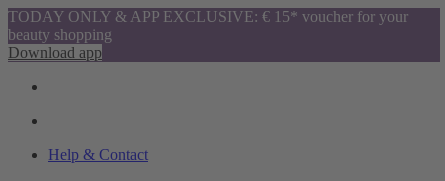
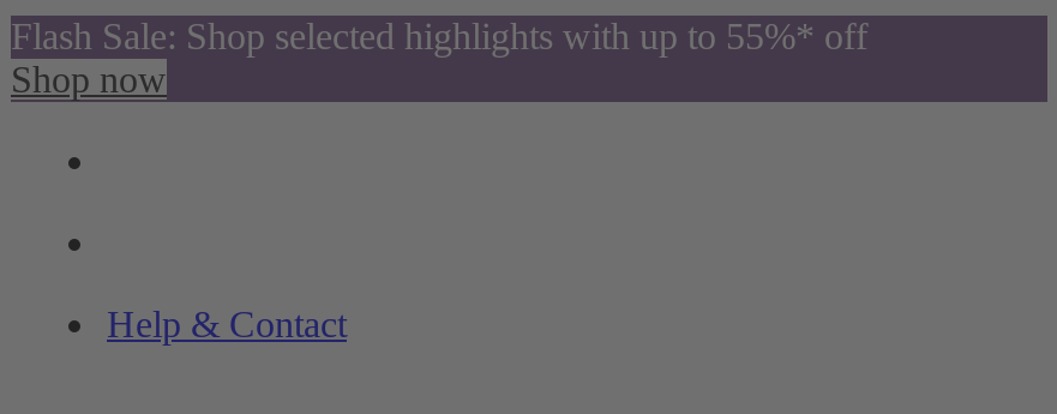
[8,8,408,61] TODAY ONLY & APP EXCLUSIVE: € 15* voucher for your | beauty shopping | Download app -> [11,16,867,100] Flash Sale: Shop selected highlights with up to 55%* off | Shop now

